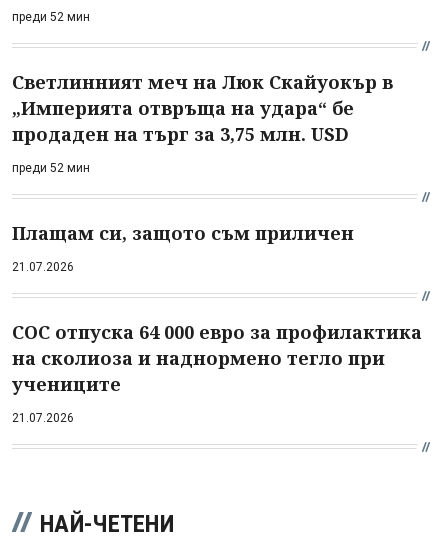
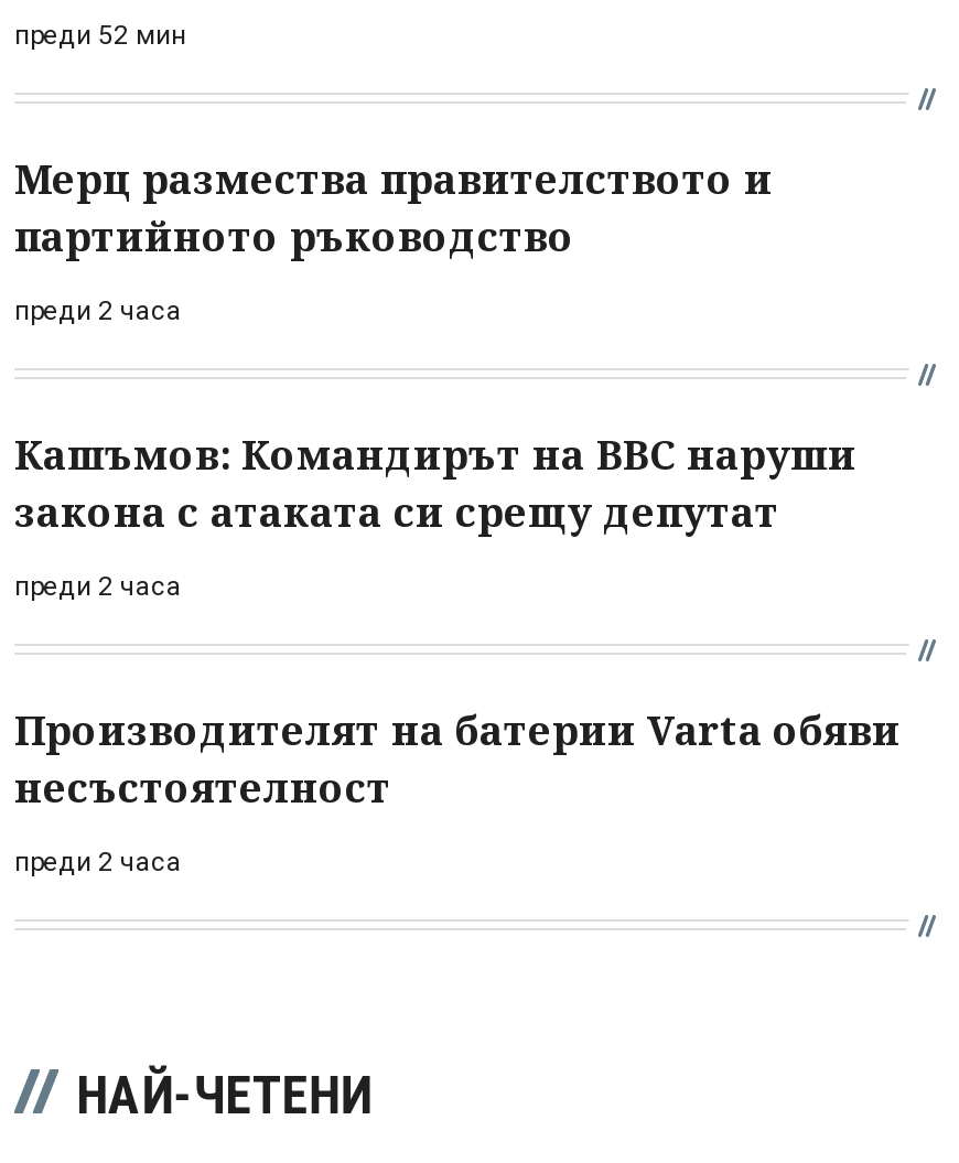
[12,70,393,146] Светлинният меч на Люк Скайуокър в | „Империята отвръща на удара“ бе | продаден на търг за 3,75 млн. USD -> [14,153,773,263] Мерц размества правителството и | партийното ръководство
[12,161,90,175] преди 52 мин -> [14,296,182,327] преди 2 часа
[12,221,354,245] Плащам си, защото съм приличен -> [14,428,856,538] Кашъмов: Командирът на ВВС наруши | закона с атаката си срещу депутат
[12,260,74,274] 21.07.2026 -> [14,571,182,602] преди 2 часа
[12,320,422,396] СОС отпуска 64 000 евро за профилактика | на сколиоза и наднормено тегло при | учениците -> [14,704,901,814] Производителят на батерии Varta обяви | несъстоятелност
[12,411,74,425] 21.07.2026 -> [14,847,182,878] преди 2 часа

